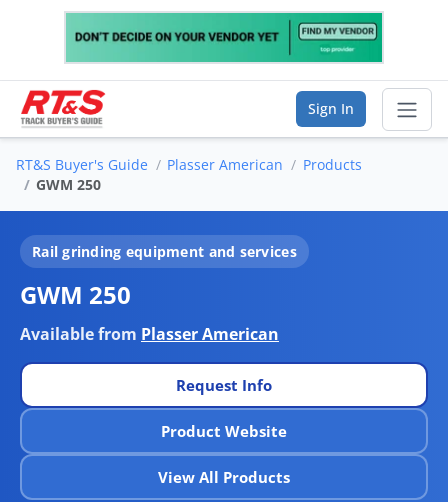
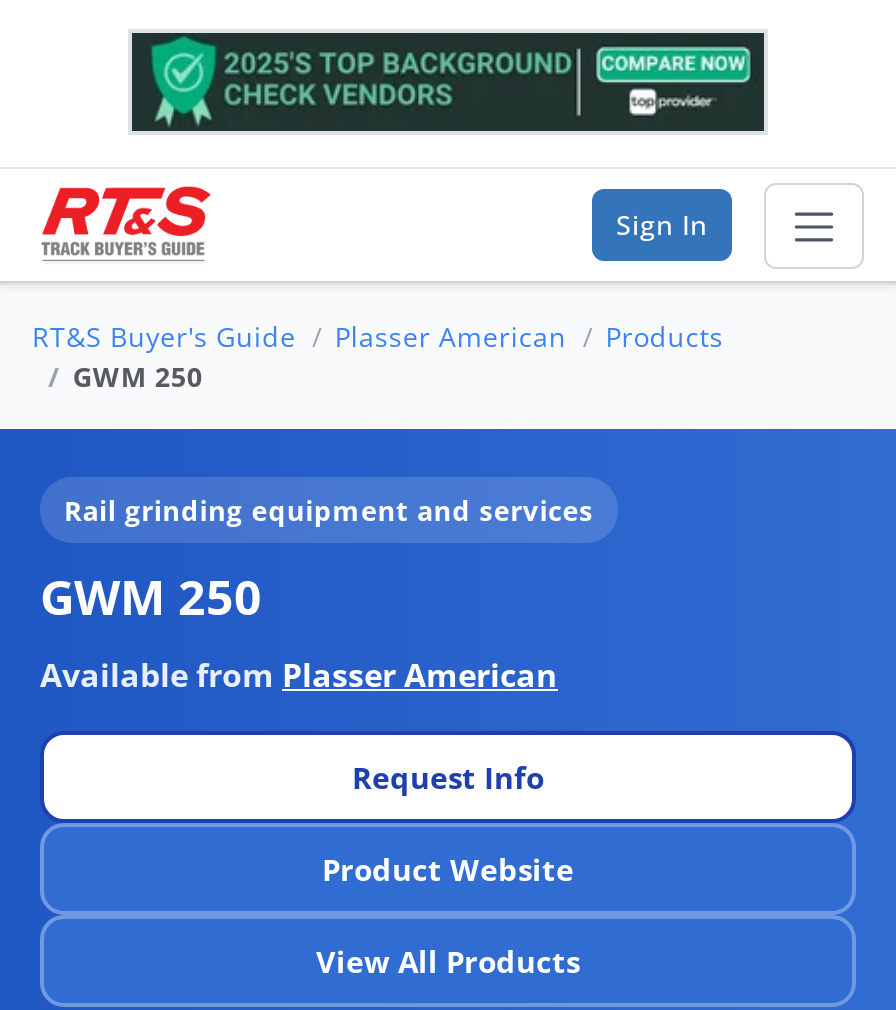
[65,12,383,63] [image] -> [130,31,766,133] [image]

